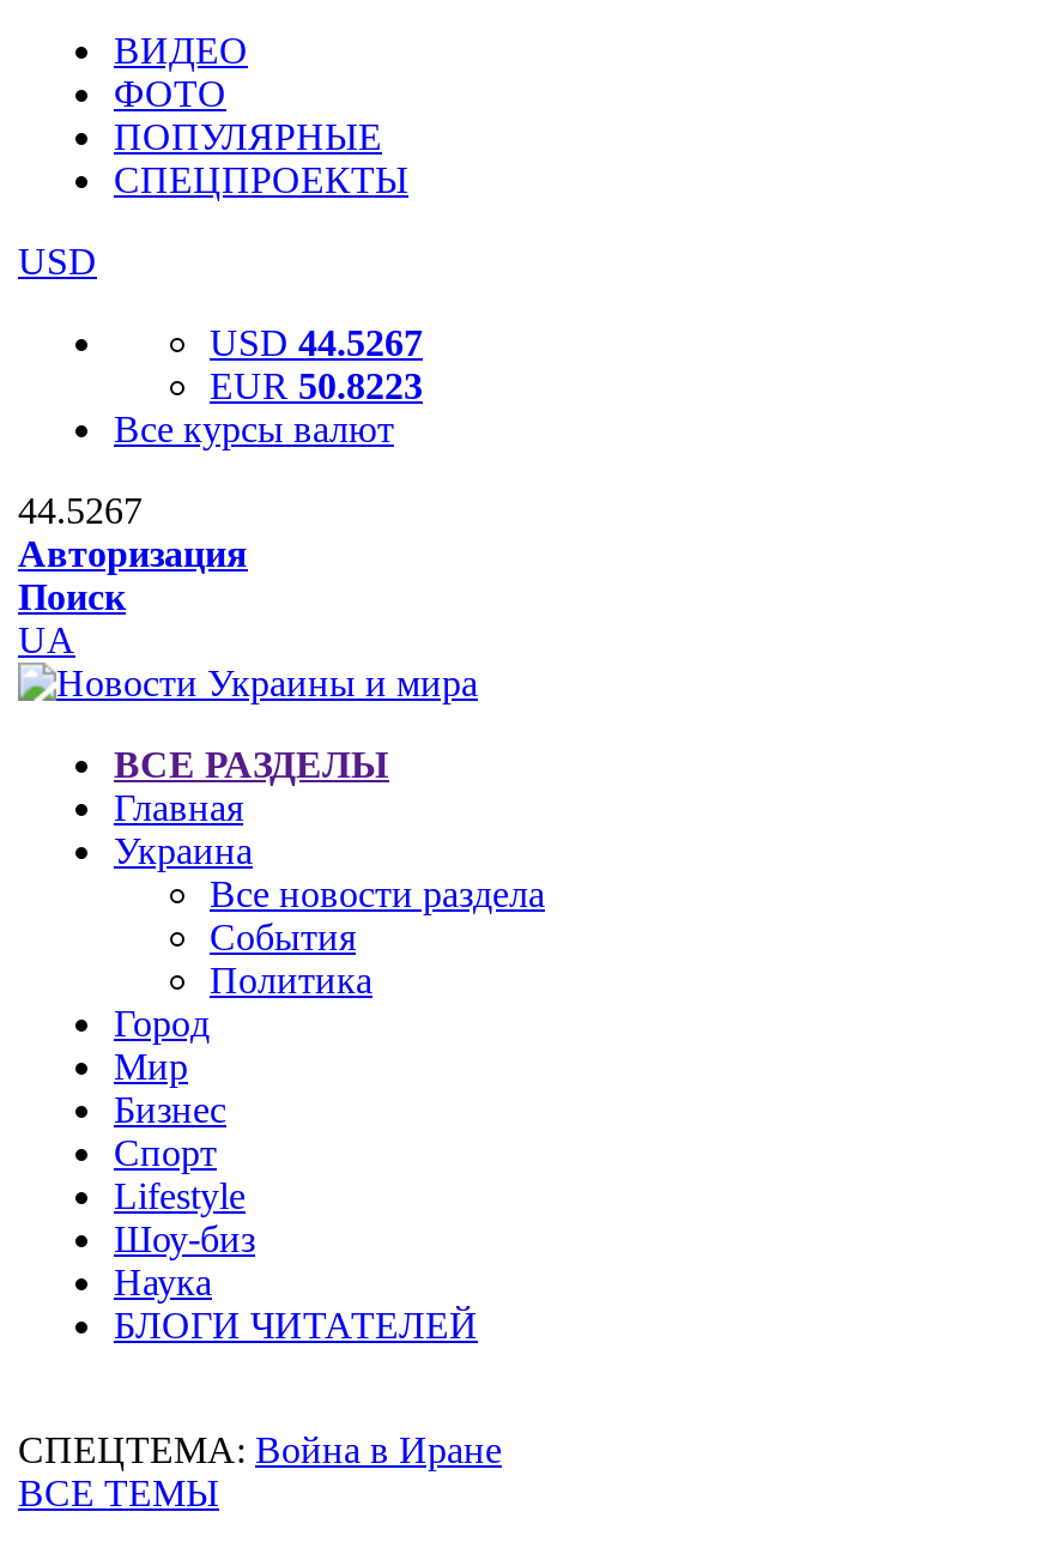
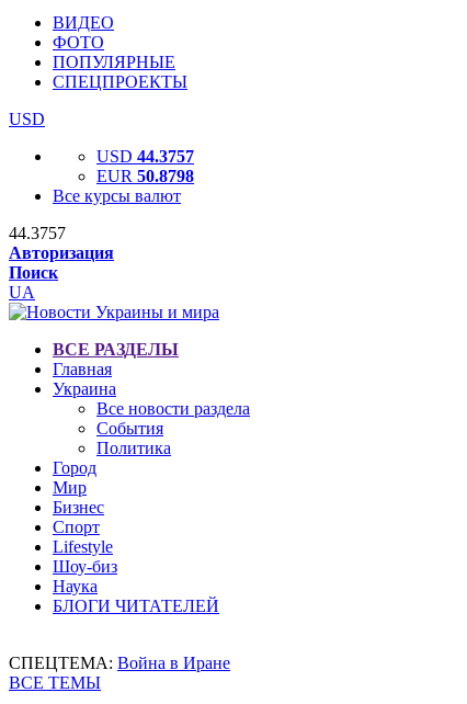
[210,322,423,363] USD 44.5267 -> [96,147,194,166] USD 44.3757
[210,365,423,406] EUR 50.8223 -> [96,167,194,185] EUR 50.8798
[18,490,143,531] 44.5267 -> [9,224,66,242] 44.3757

